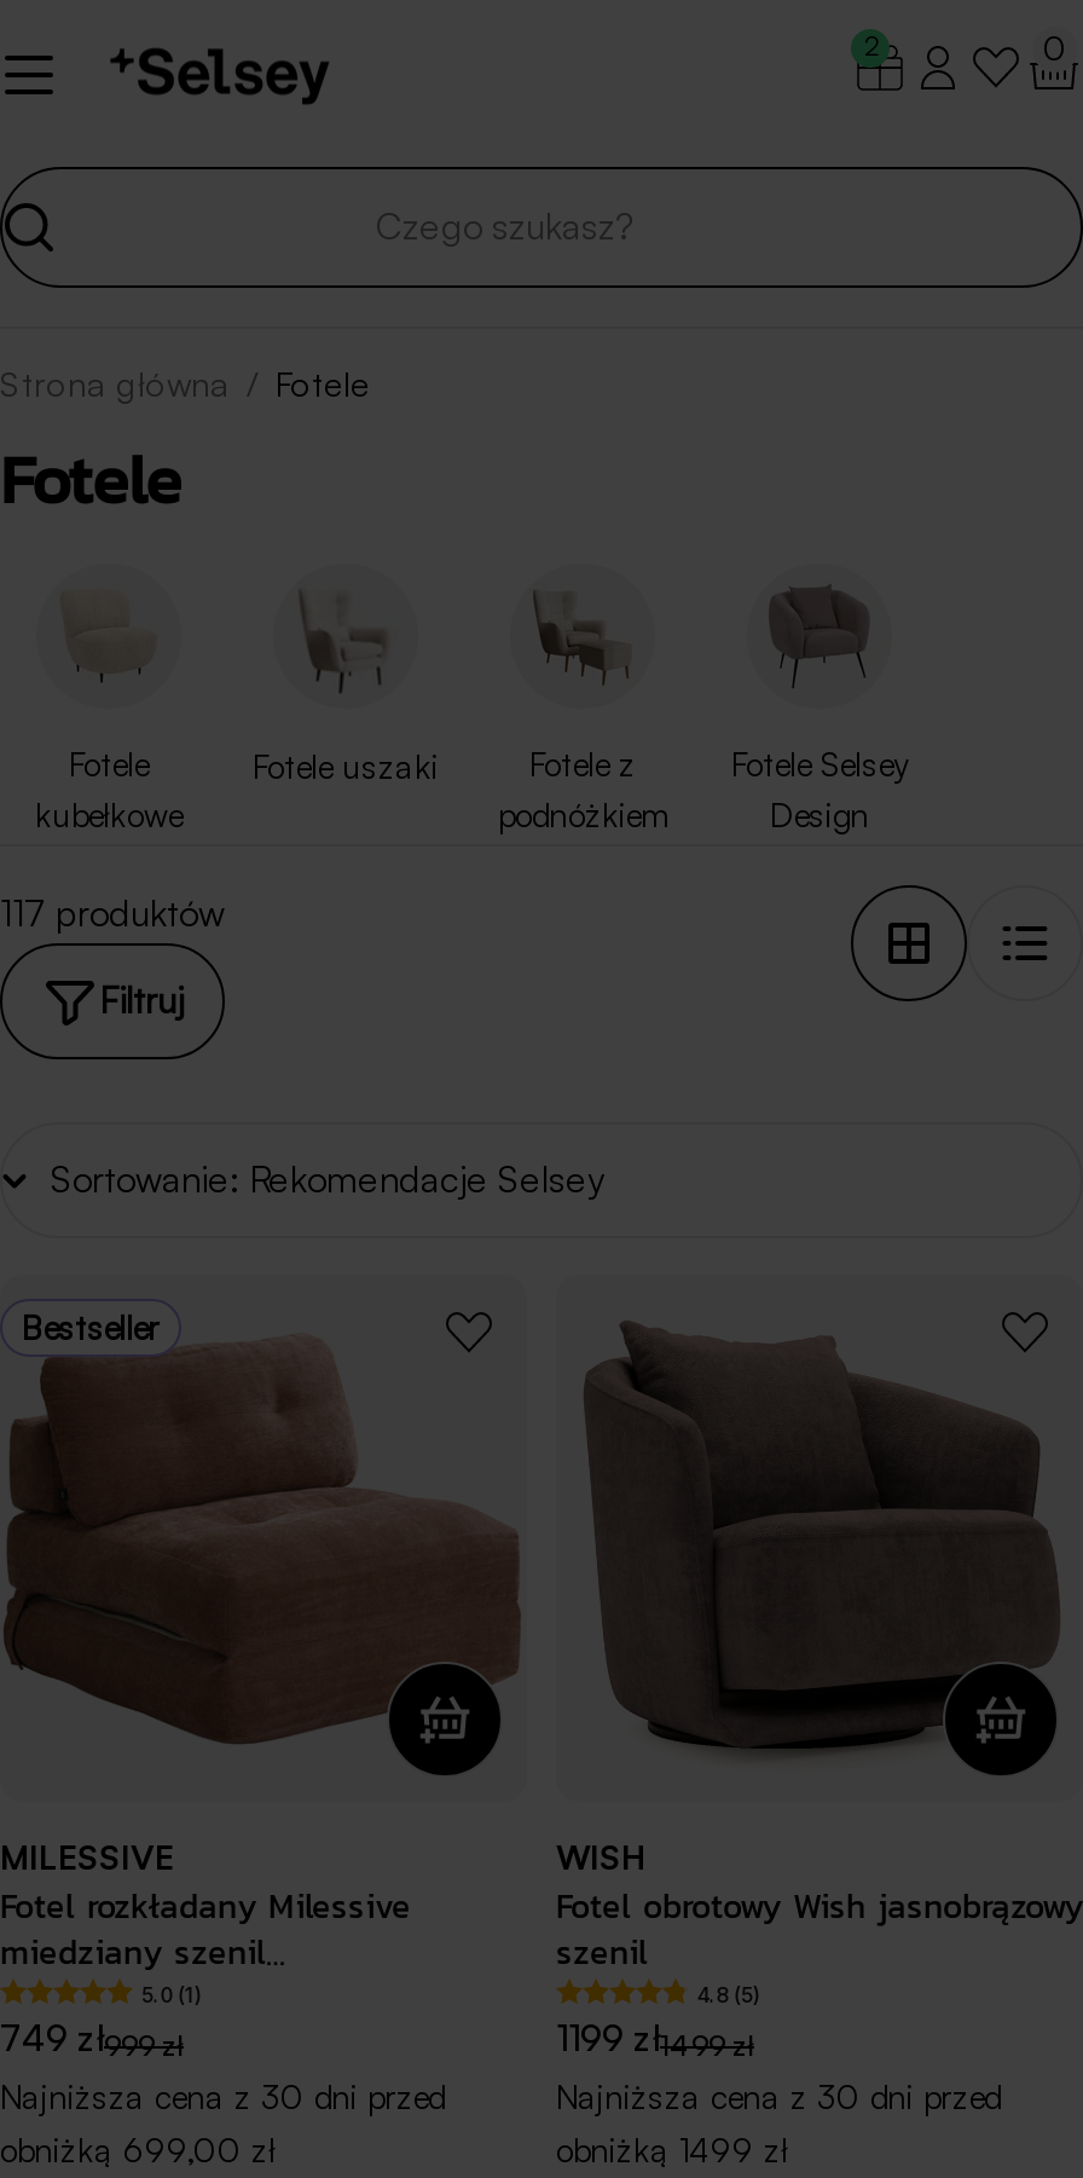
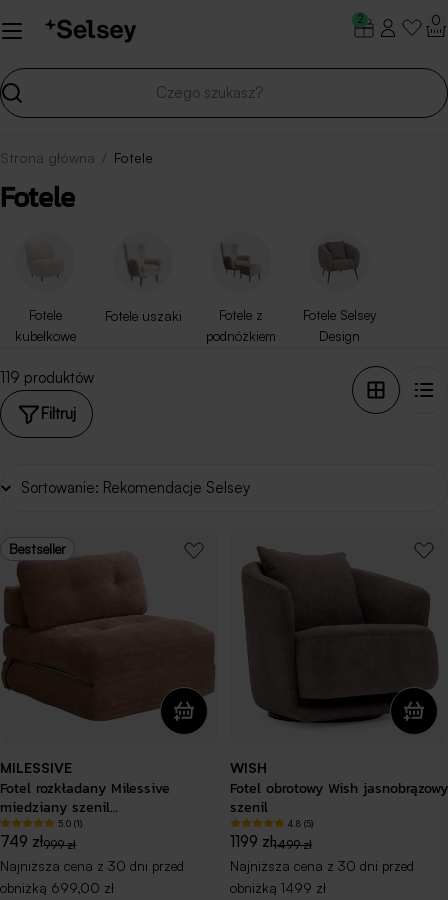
[0,891,225,937] 117 produktów -> [0,368,94,387] 119 produktów

